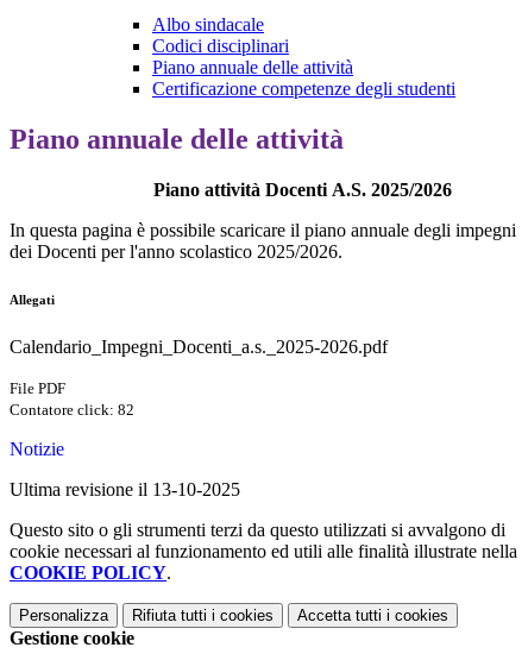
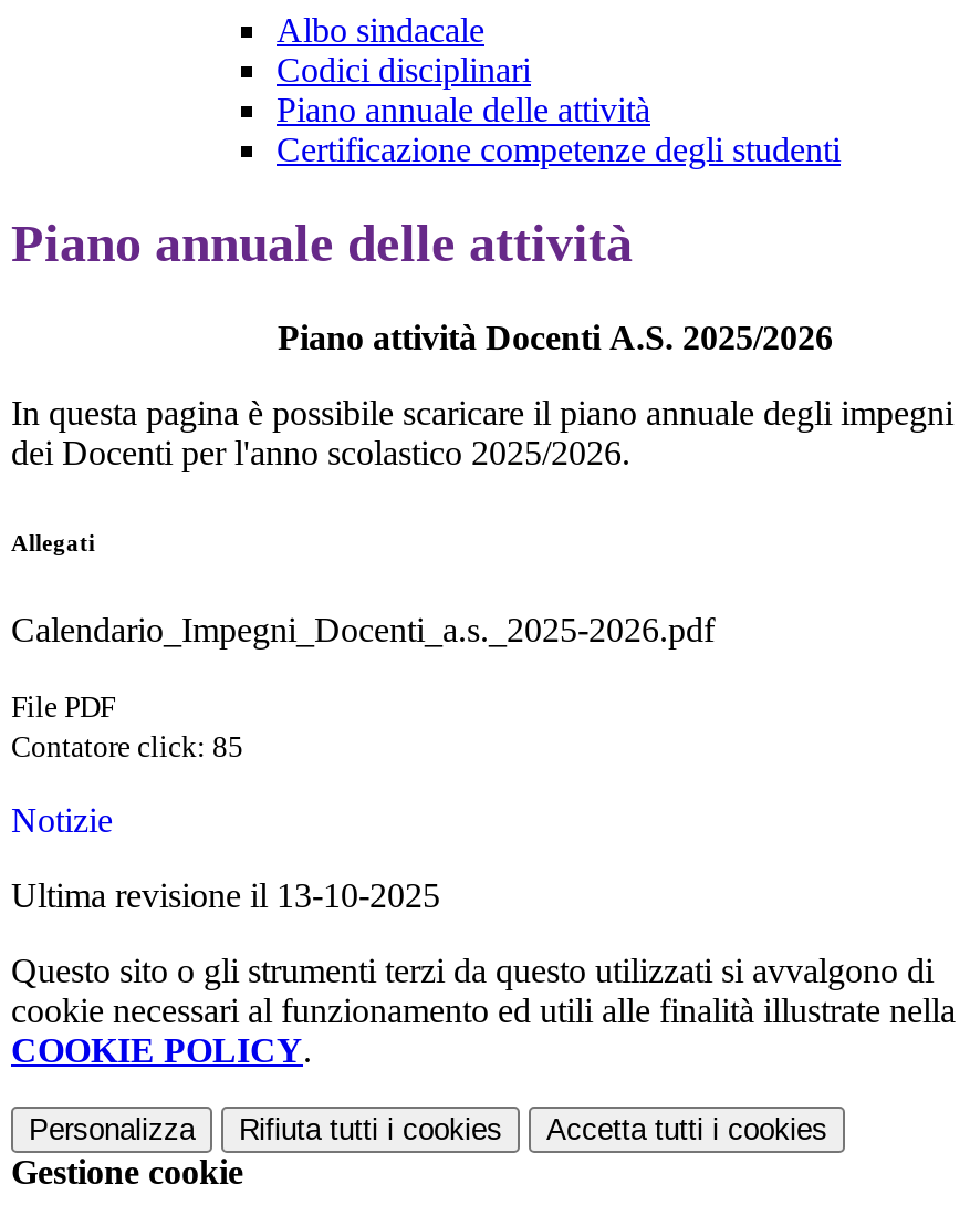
[10,401,134,419] Contatore click: 82 -> [11,731,243,764] Contatore click: 85

